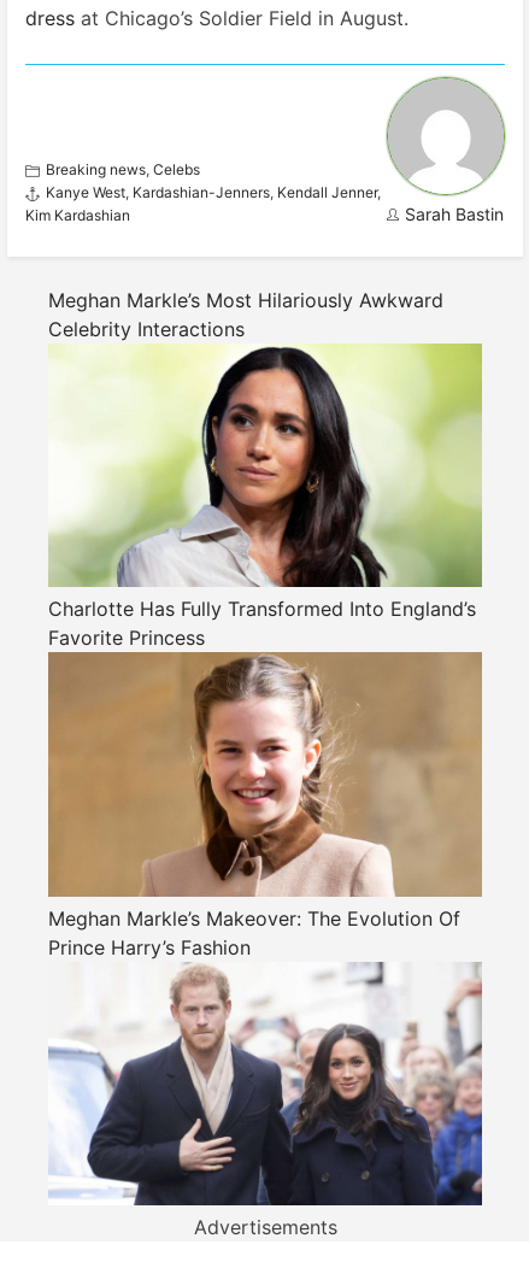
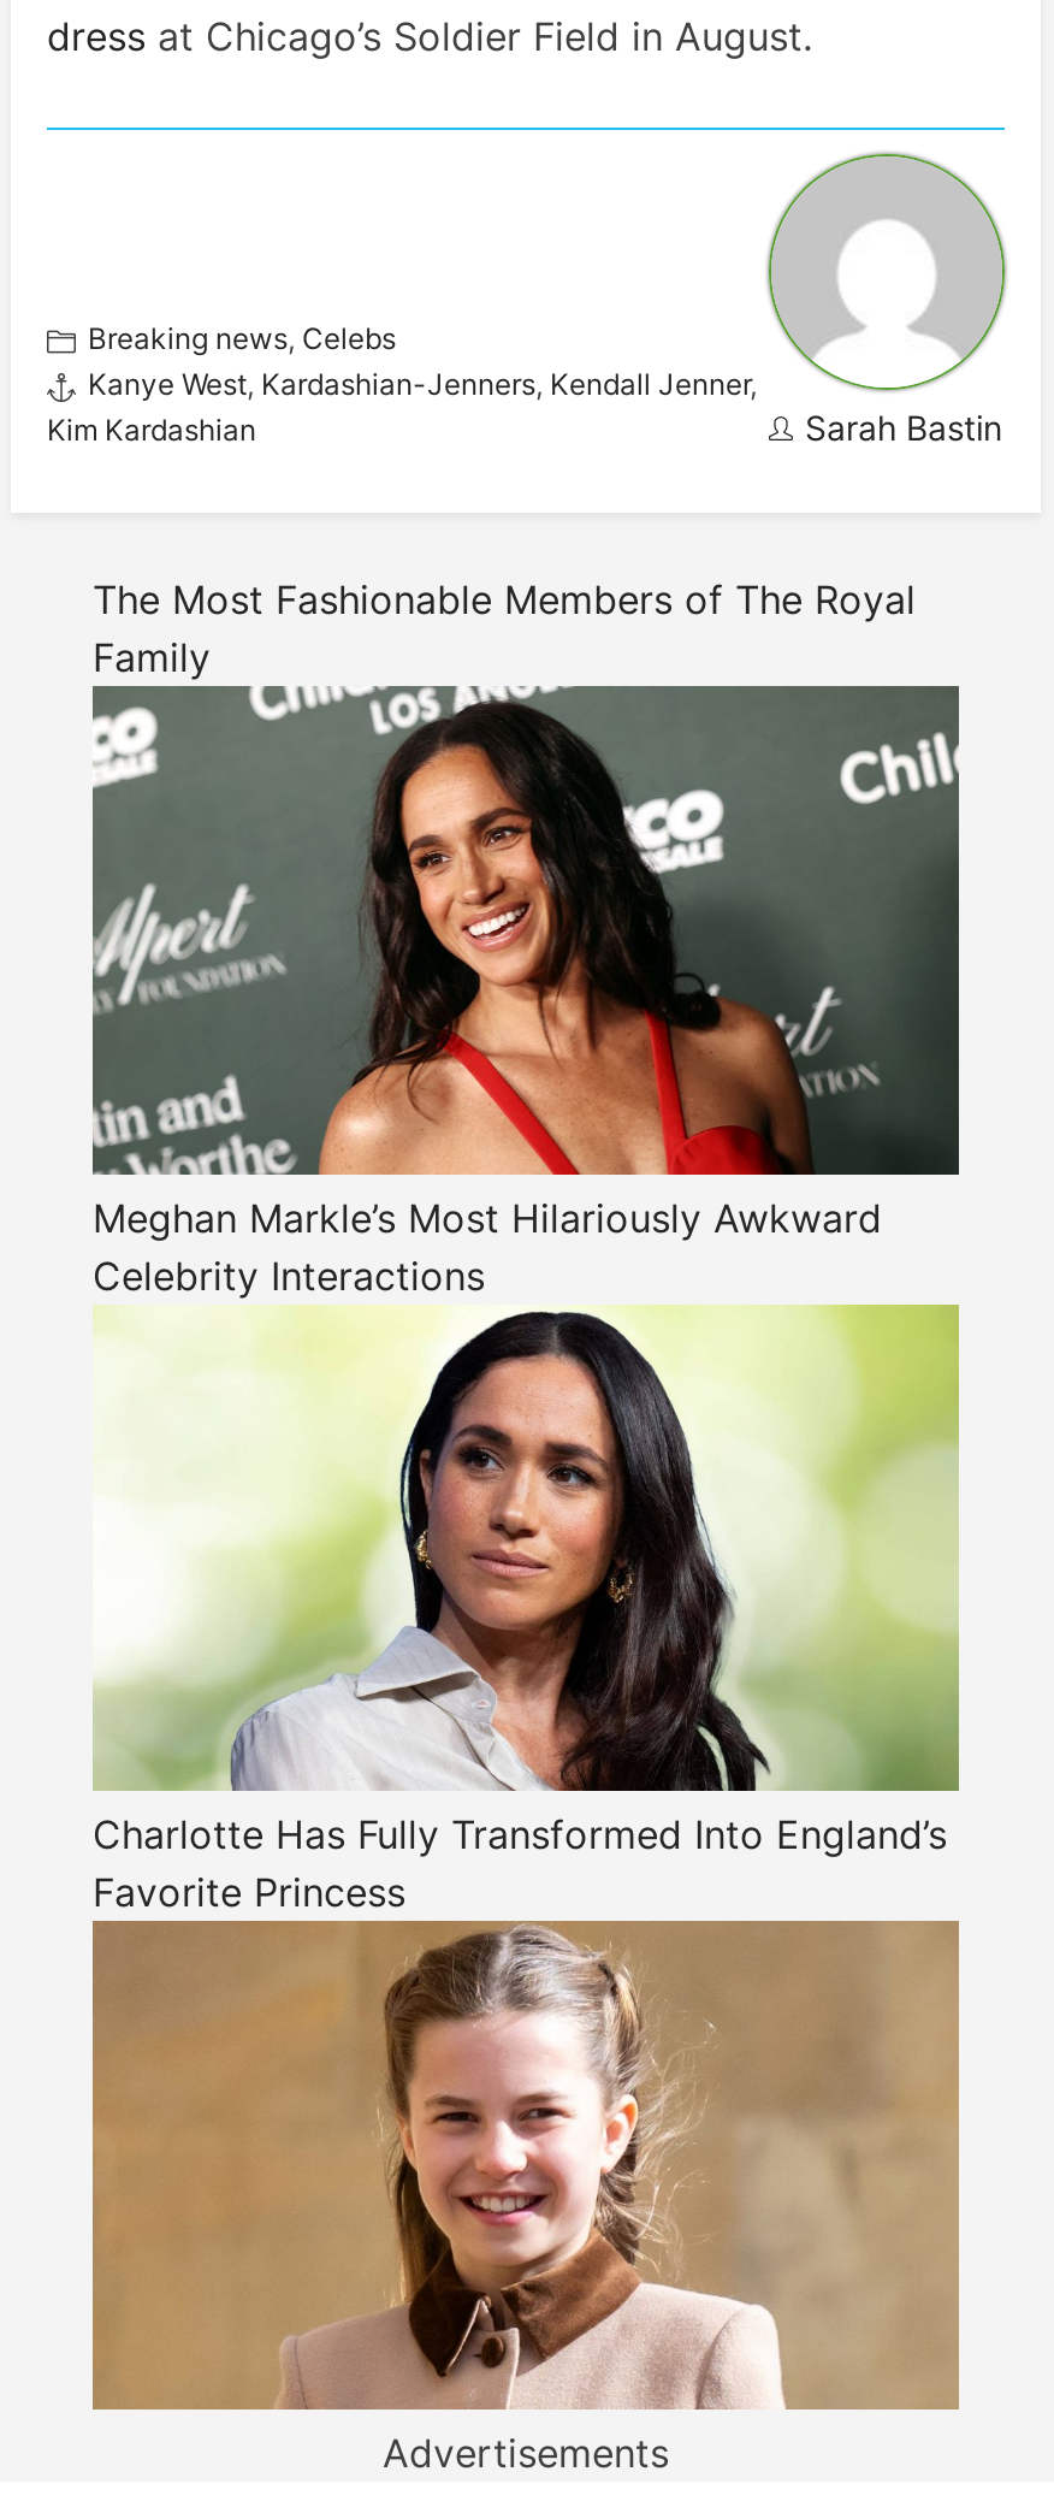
none -> [90,684,961,1177] [image]
none -> [93,575,916,681] The Most Fashionable Members of The Royal | Family
moved [47,288,483,650] -> [90,1193,961,1916]: [image] | Meghan Markle’s Most Hilariously Awkward | Celebrity Interactions | Charlotte Has Fully Transformed Into England’s | Favorite Princess
moved [53,651,478,898] -> [102,1918,952,2412]: [image]
[48,906,460,959] Meghan Markle’s Makeover: The Evolution Of | Prince Harry’s Fashion -> none
[48,962,483,1207] [image] -> none

